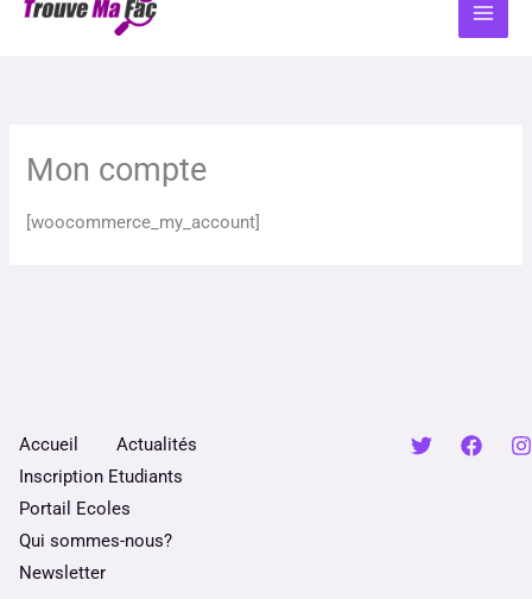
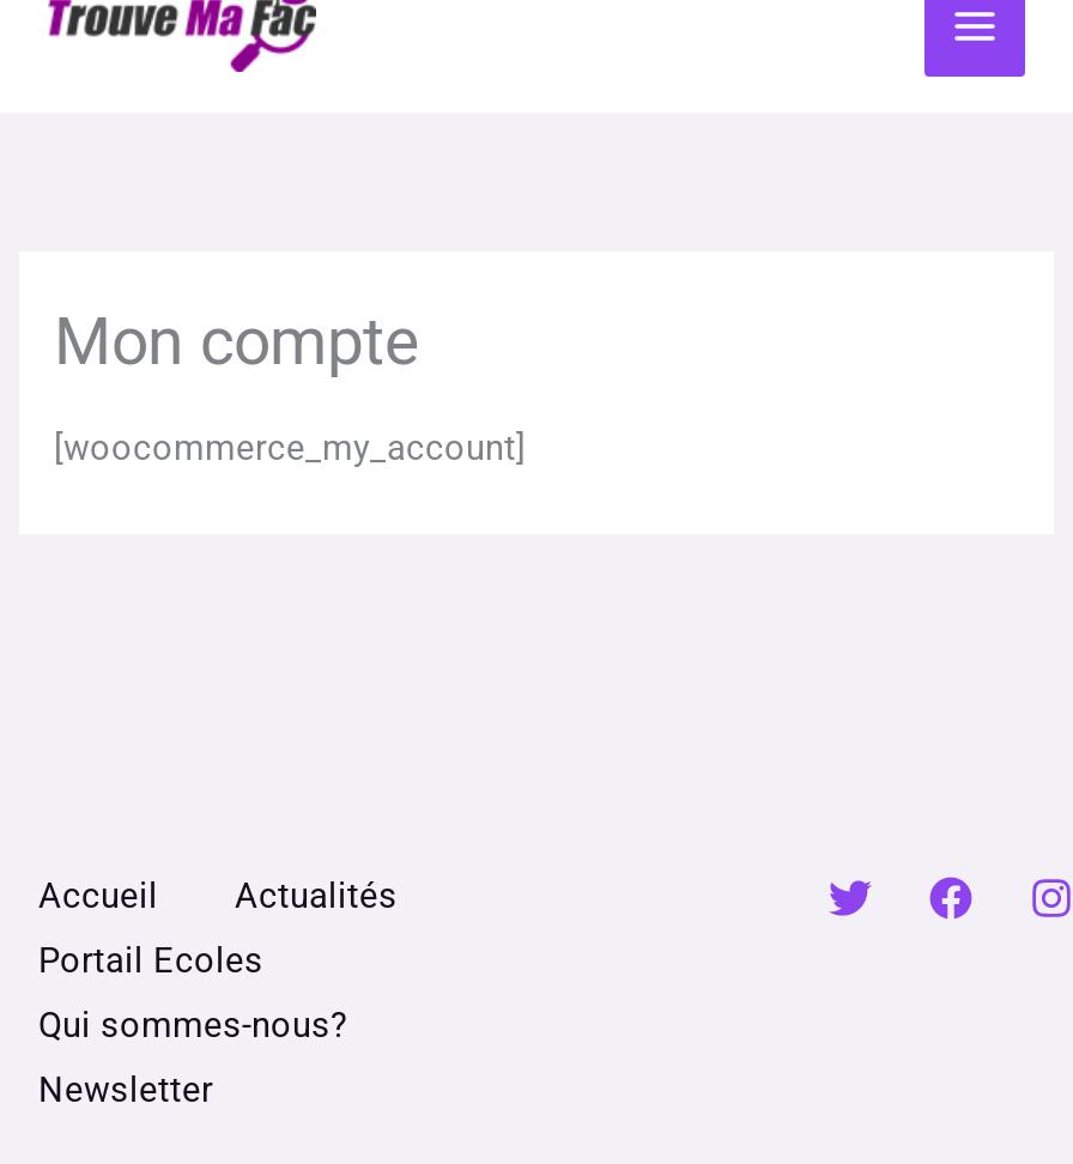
[19,466,183,487] Inscription Etudiants -> none

